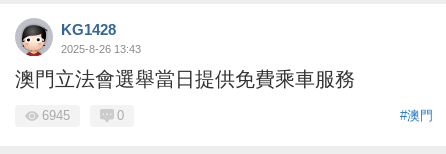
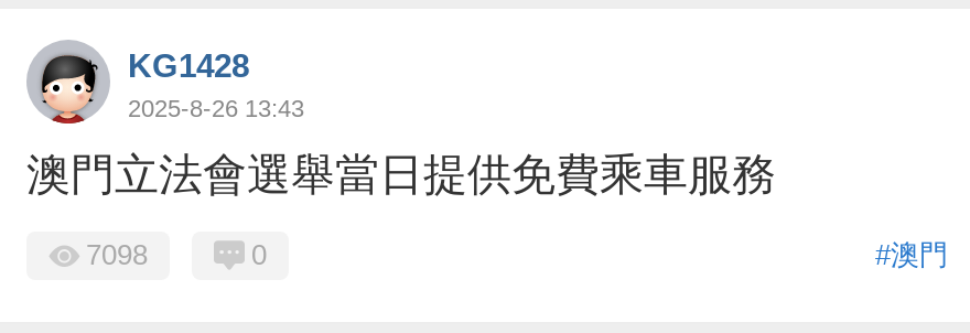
[42,108,70,123] 6945 -> [86,238,148,271] 7098

